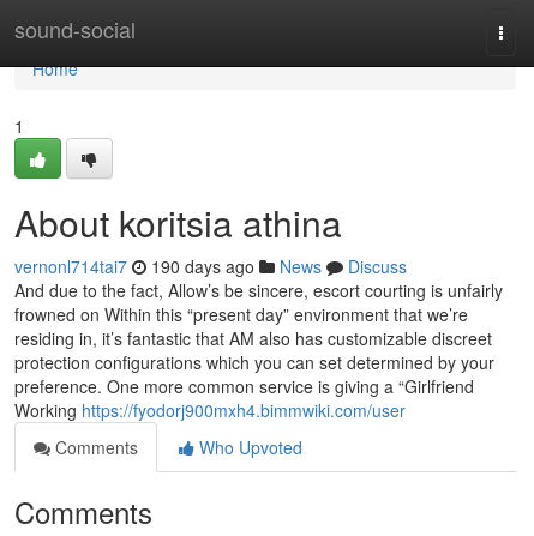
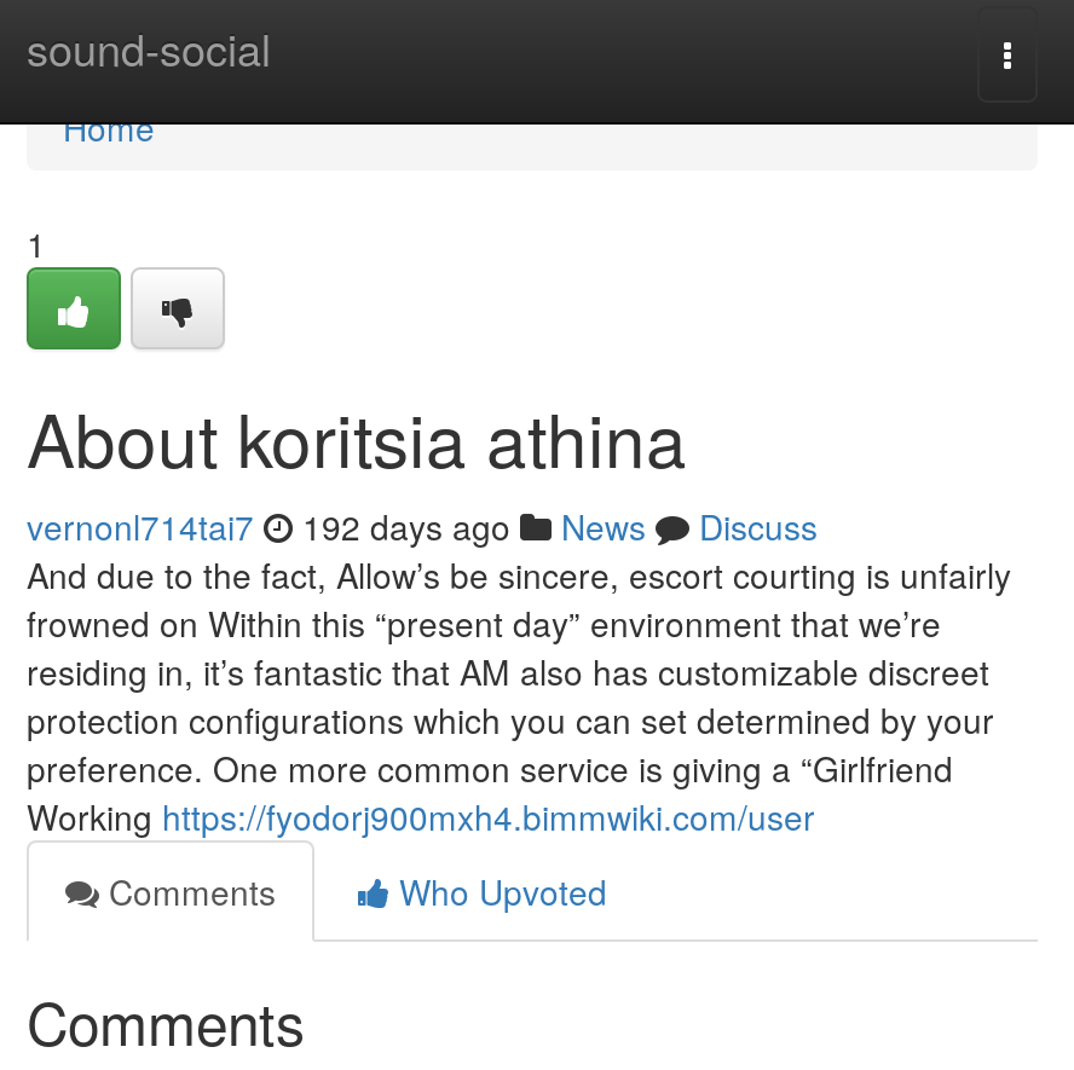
[14,254,407,278] vernonl714tai7 190 days ago News Discuss -> [27,502,818,550] vernonl714tai7 192 days ago News Discuss

